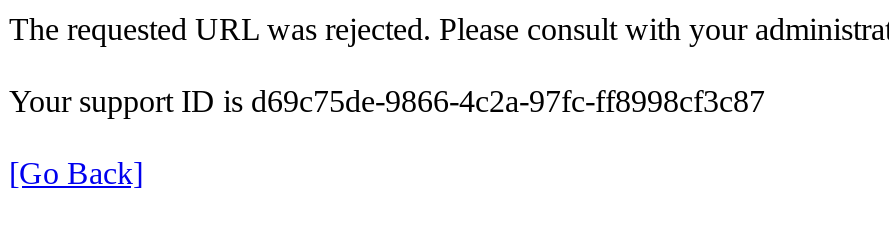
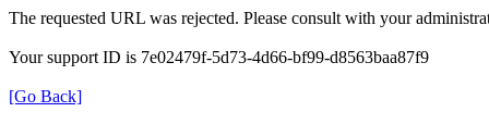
[9,84,765,118] Your support ID is d69c75de-9866-4c2a-97fc-ff8998cf3c87 -> [9,48,429,66] Your support ID is 7e02479f-5d73-4d66-bf99-d8563baa87f9

